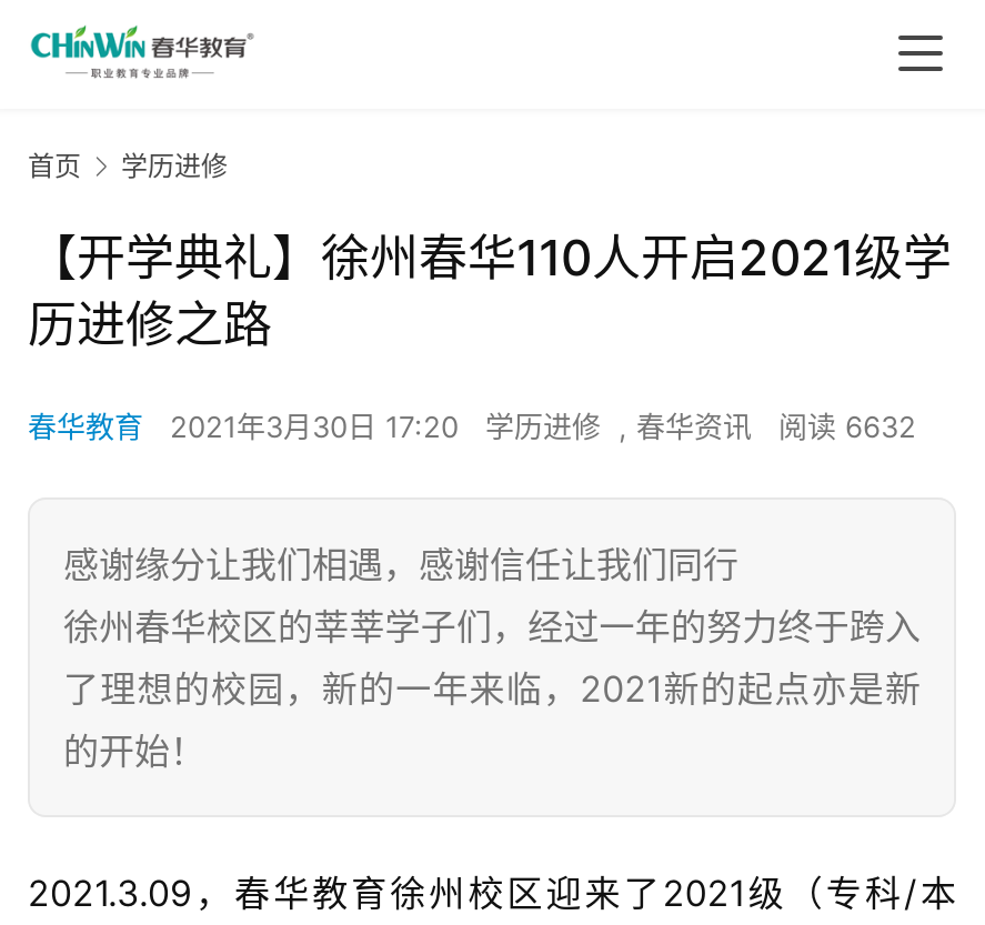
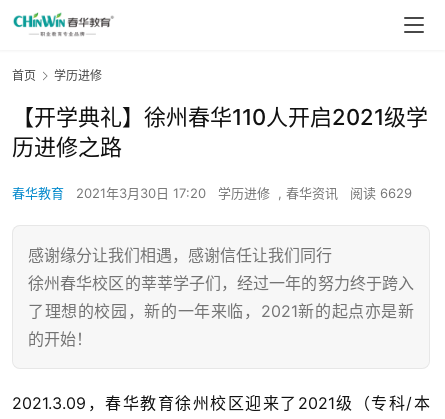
[28,409,916,445] 春华教育 2021年3月30日 17:20 学历进修 ,春华资讯 阅读 6632 -> [12,185,412,201] 春华教育 2021年3月30日 17:20 学历进修 ,春华资讯 阅读 6629

